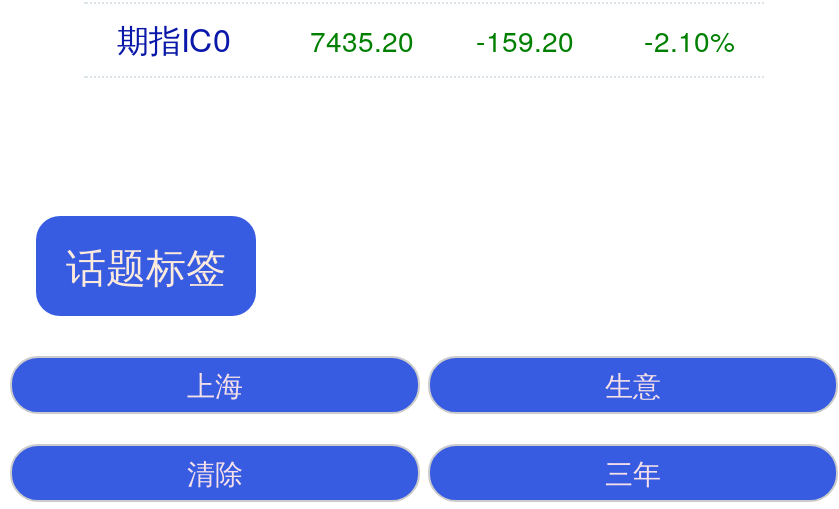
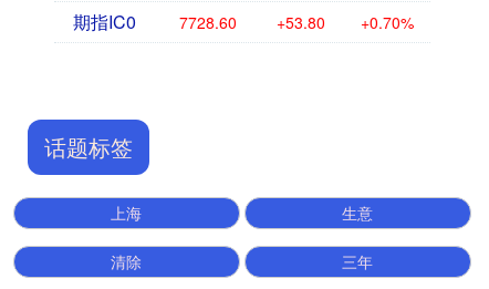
[310,21,414,61] 7435.20 -> [179,11,237,34] 7728.60
[476,21,574,61] -159.20 -> [277,11,325,34] +53.80
[644,21,734,61] -2.10% -> [361,11,414,34] +0.70%

